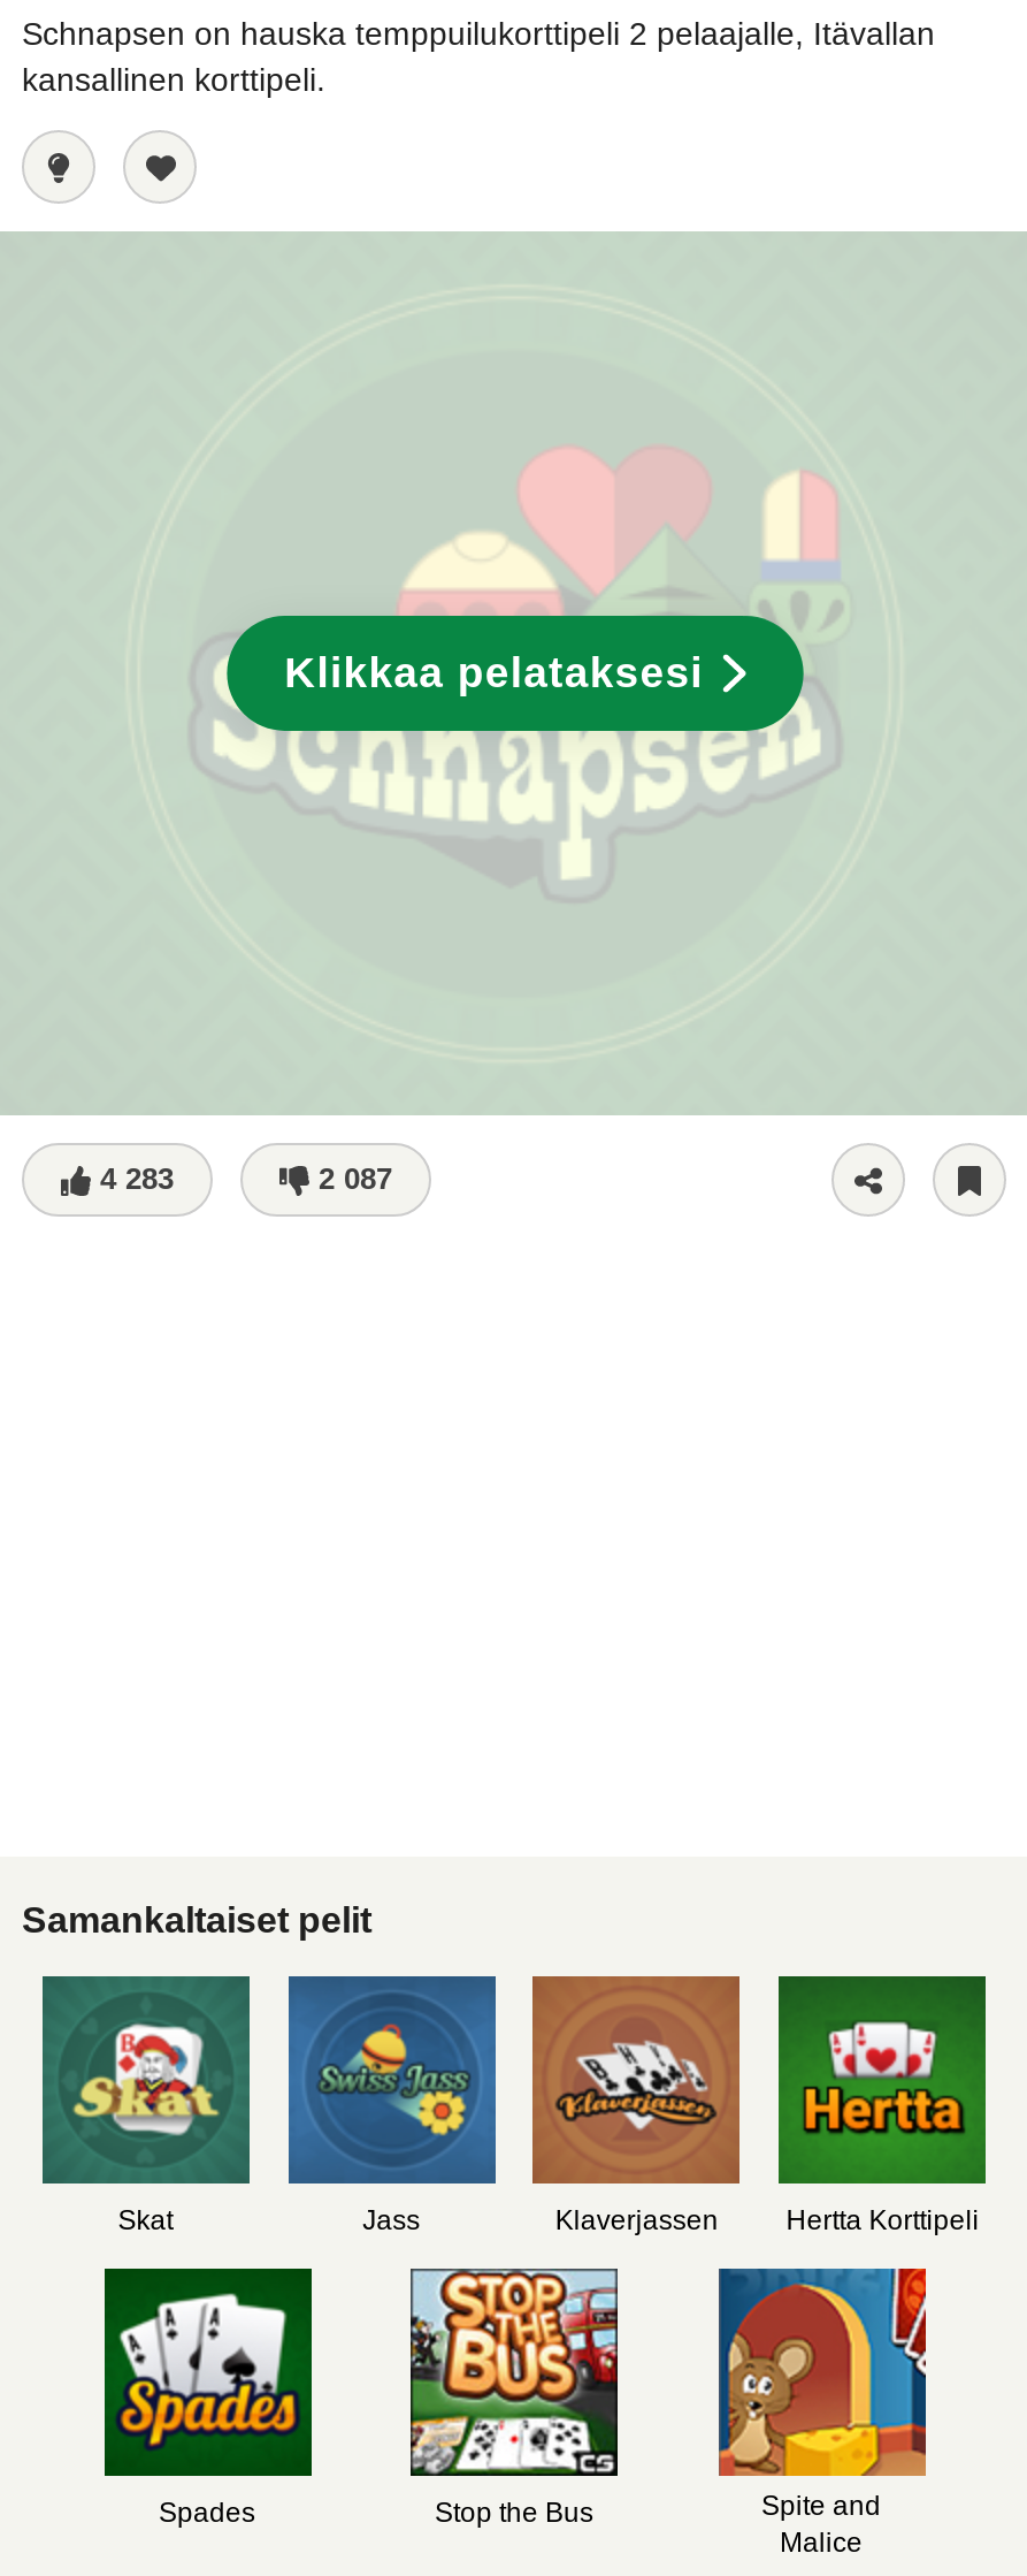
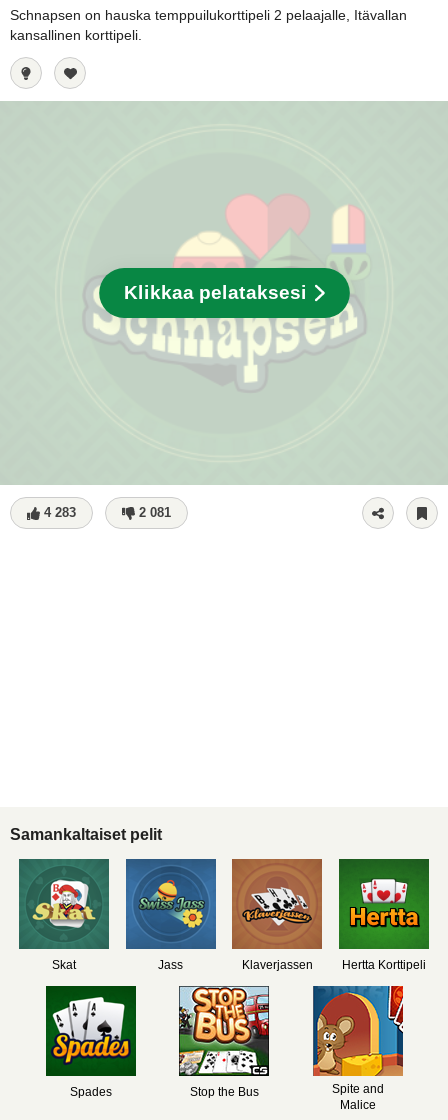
[319,1161,392,1196] 2 087 -> [139,505,171,520] 2 081

